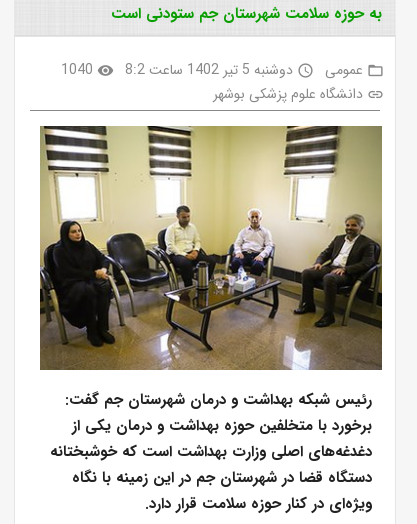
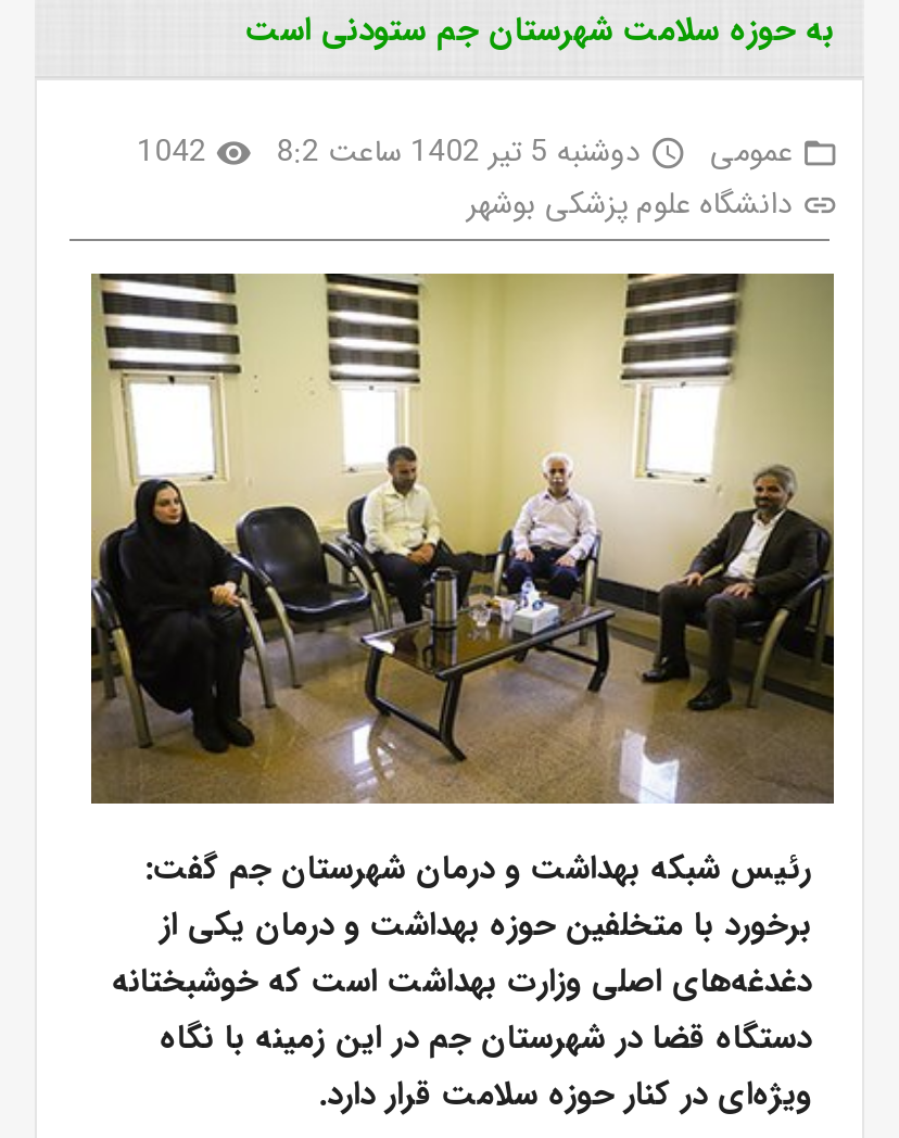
[61,59,93,81] 1040 -> [137,128,207,176] 1042

